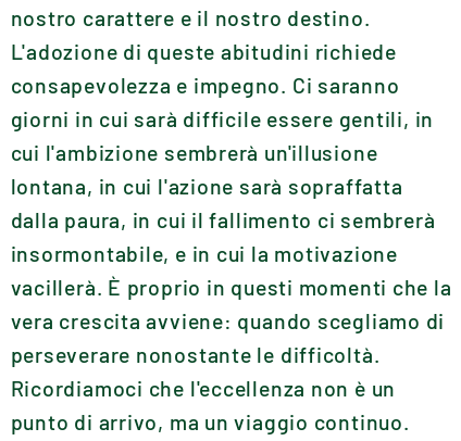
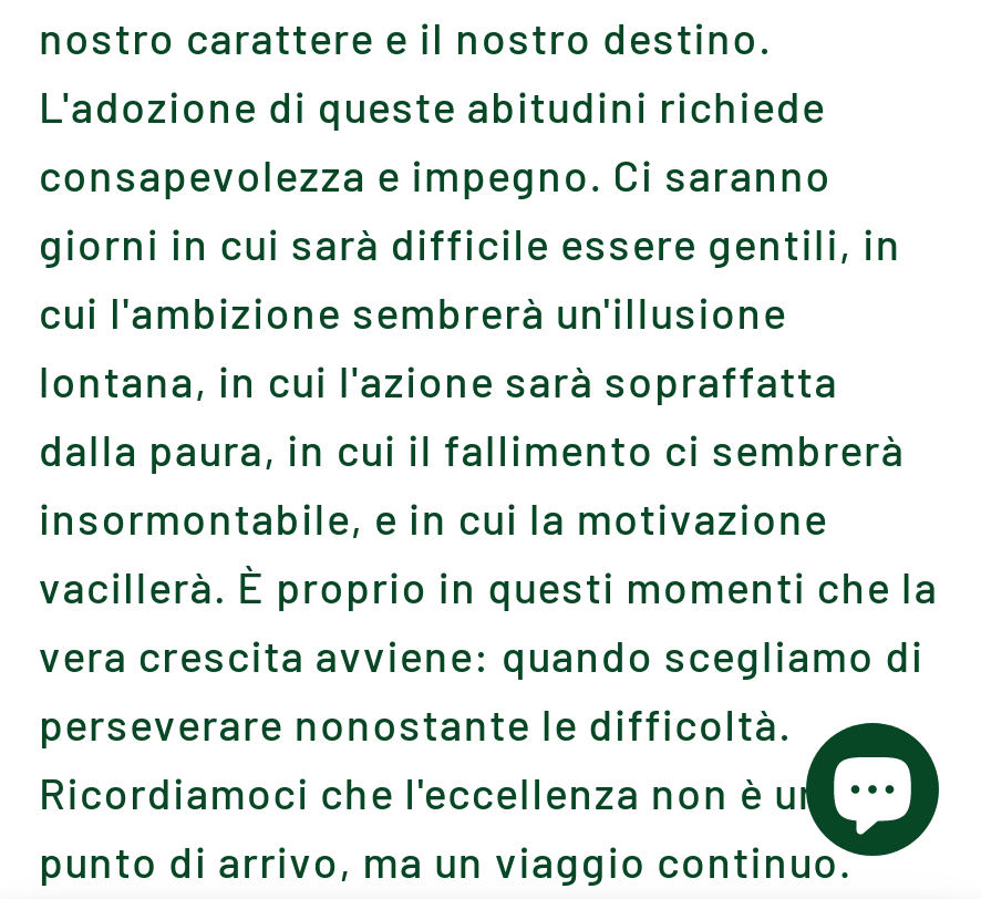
none -> [810,720,941,859] [image]

